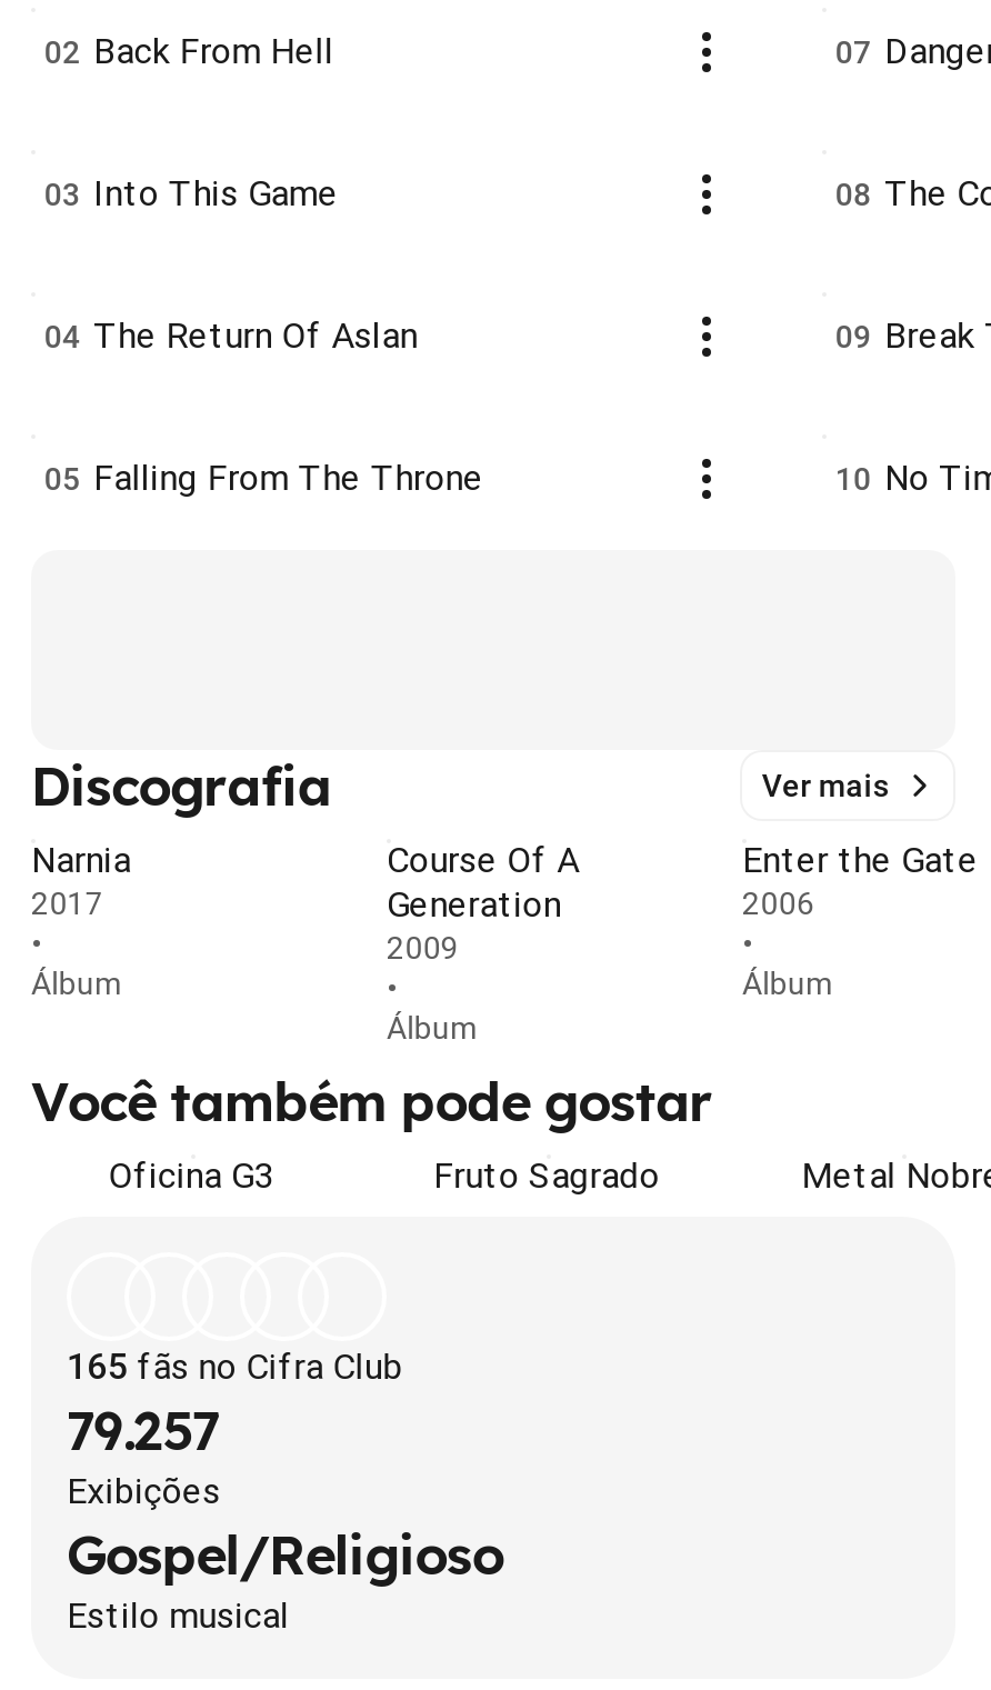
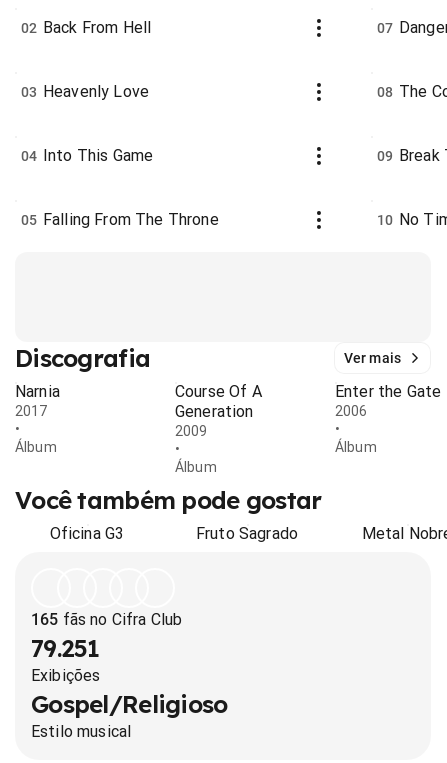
[44,172,338,214] 03 Into This Game -> [21,82,149,101] 03 Heavenly Love
[44,314,418,357] 04 The Return Of Aslan -> [21,146,153,165] 04 Into This Game
[67,1397,219,1463] 79.257 -> [31,633,100,663] 79.251

